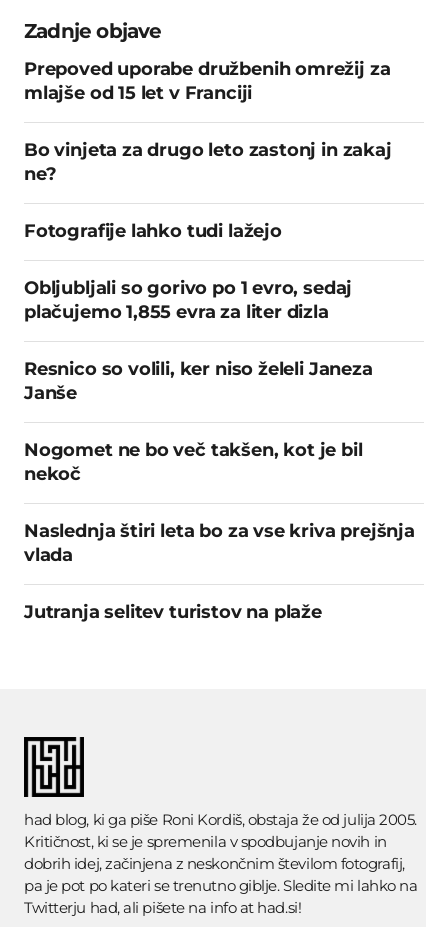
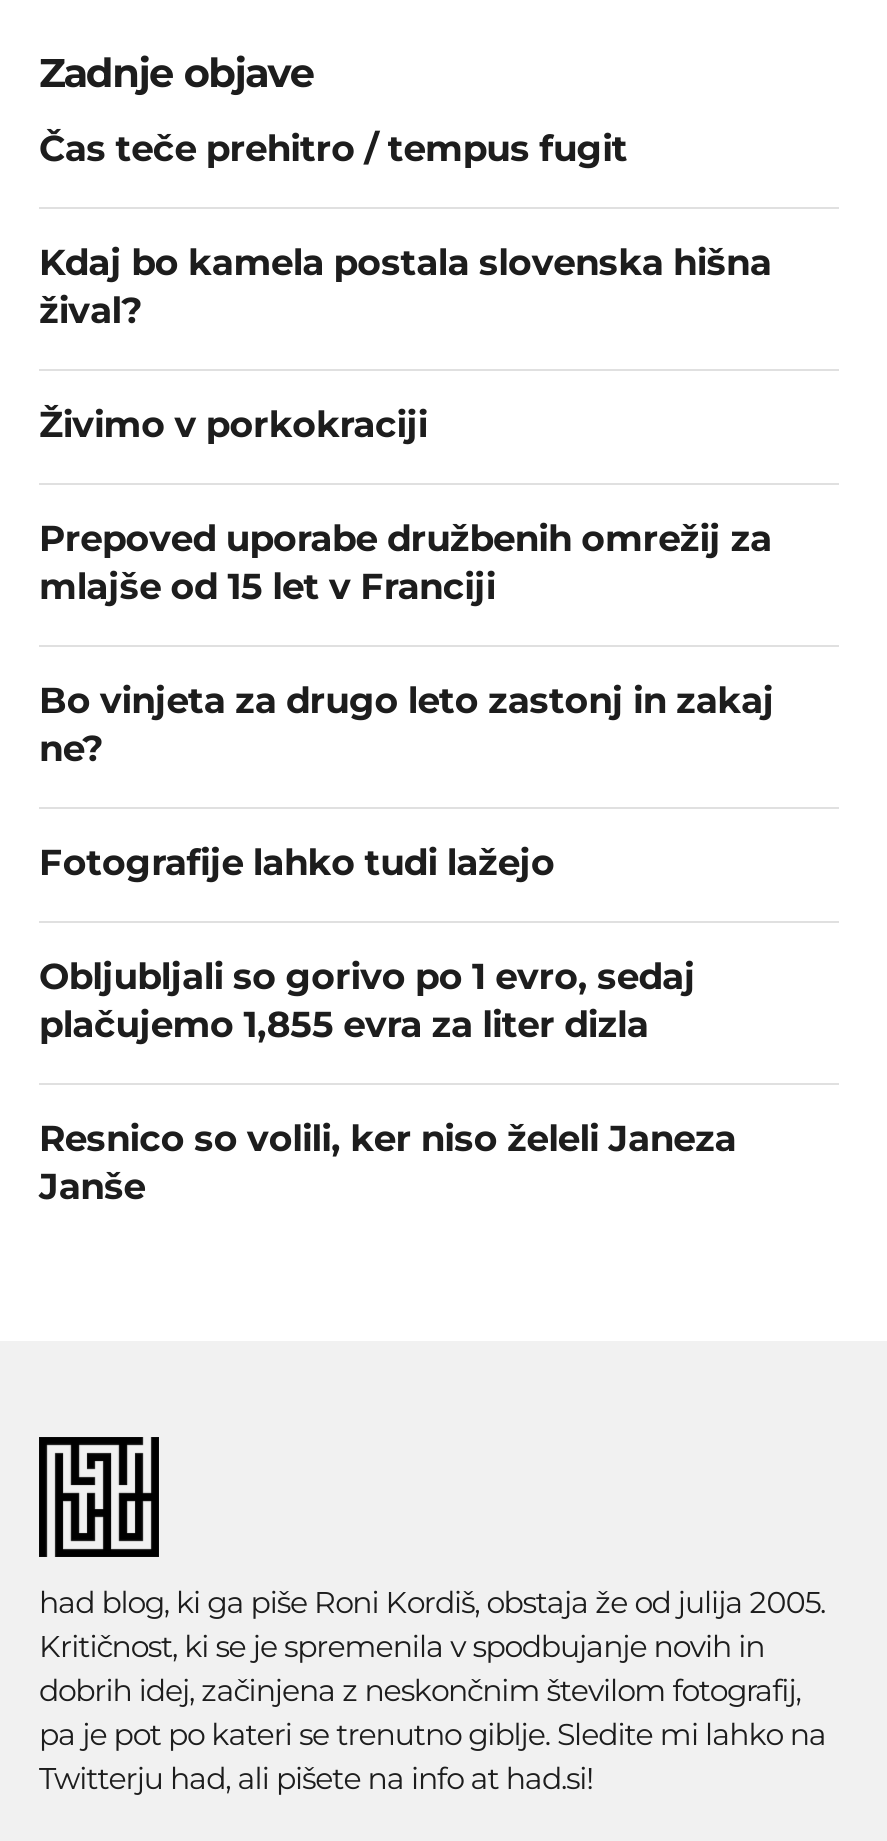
none -> [39,127,771,447] Čas teče prehitro / tempus fugit | Kdaj bo kamela postala slovenska hišna | žival? | Živimo v porkokraciji
moved [24,58,392,404] -> [39,517,774,1209]: Prepoved uporabe družbenih omrežij za | mlajše od 15 let v Franciji | Bo vinjeta za drugo leto zastonj in zakaj | ... | Resnico so volili, ker niso želeli Janeza | Janše
[24,439,415,623] Nogomet ne bo več takšen, kot je bil | nekoč | Naslednja štiri leta bo za vse kriva prejšnja | vlada | Jutranja selitev turistov na plaže -> none

